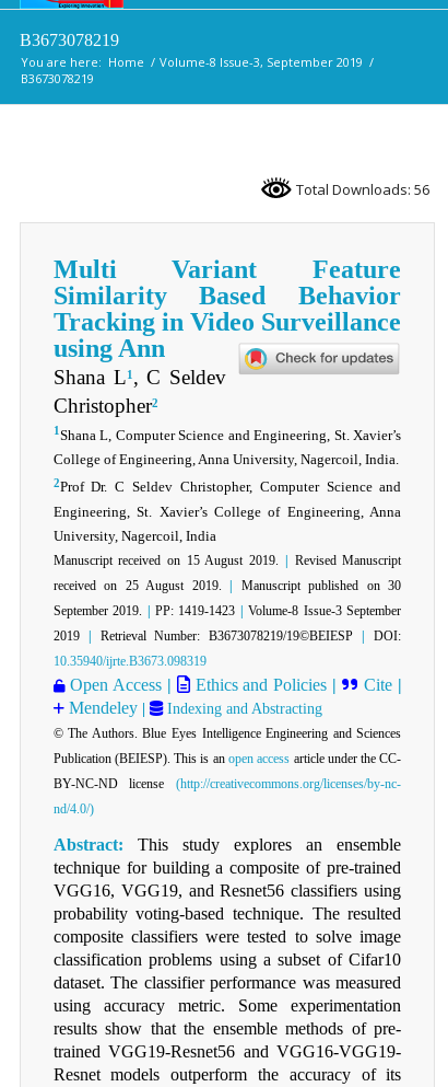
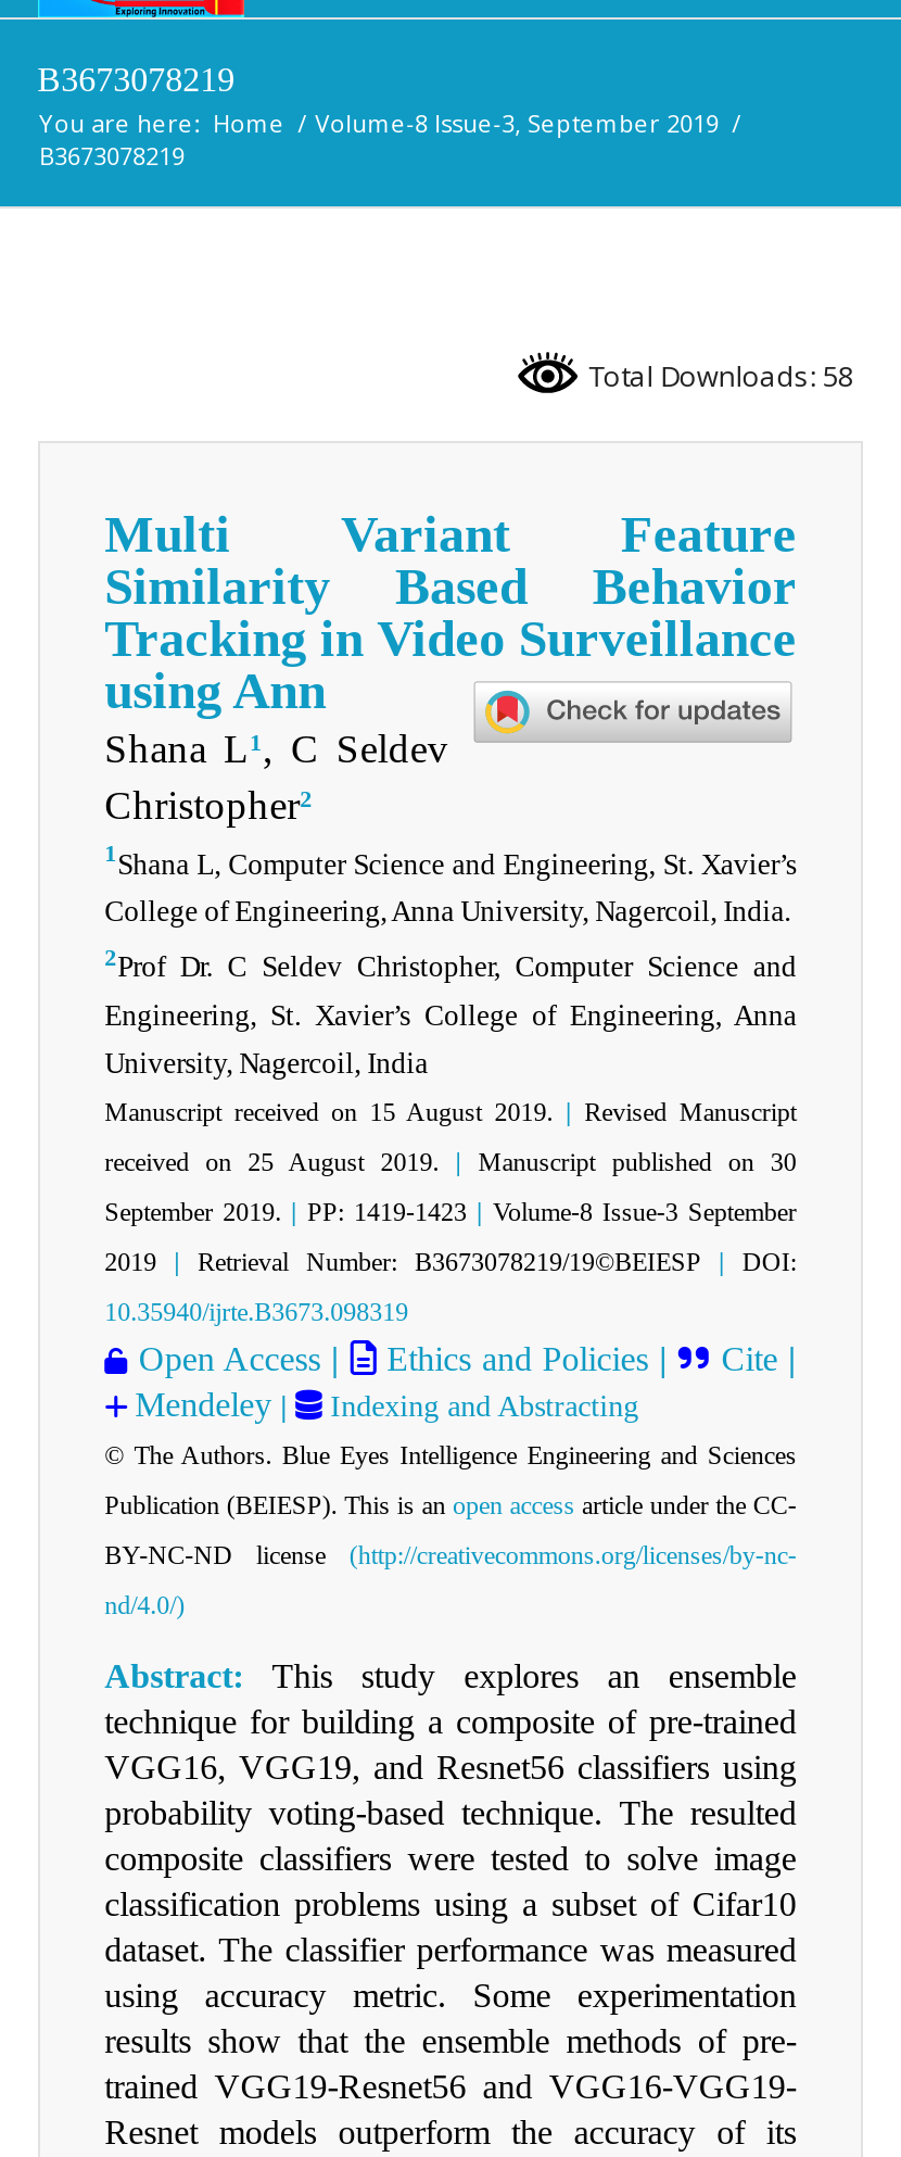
[293,179,430,199] Total Downloads: 56 -> [582,356,853,395] Total Downloads: 58

